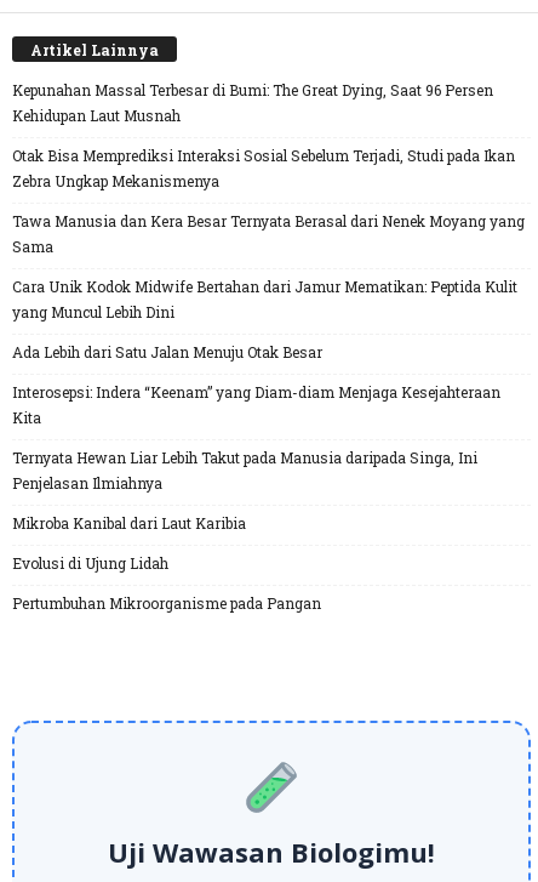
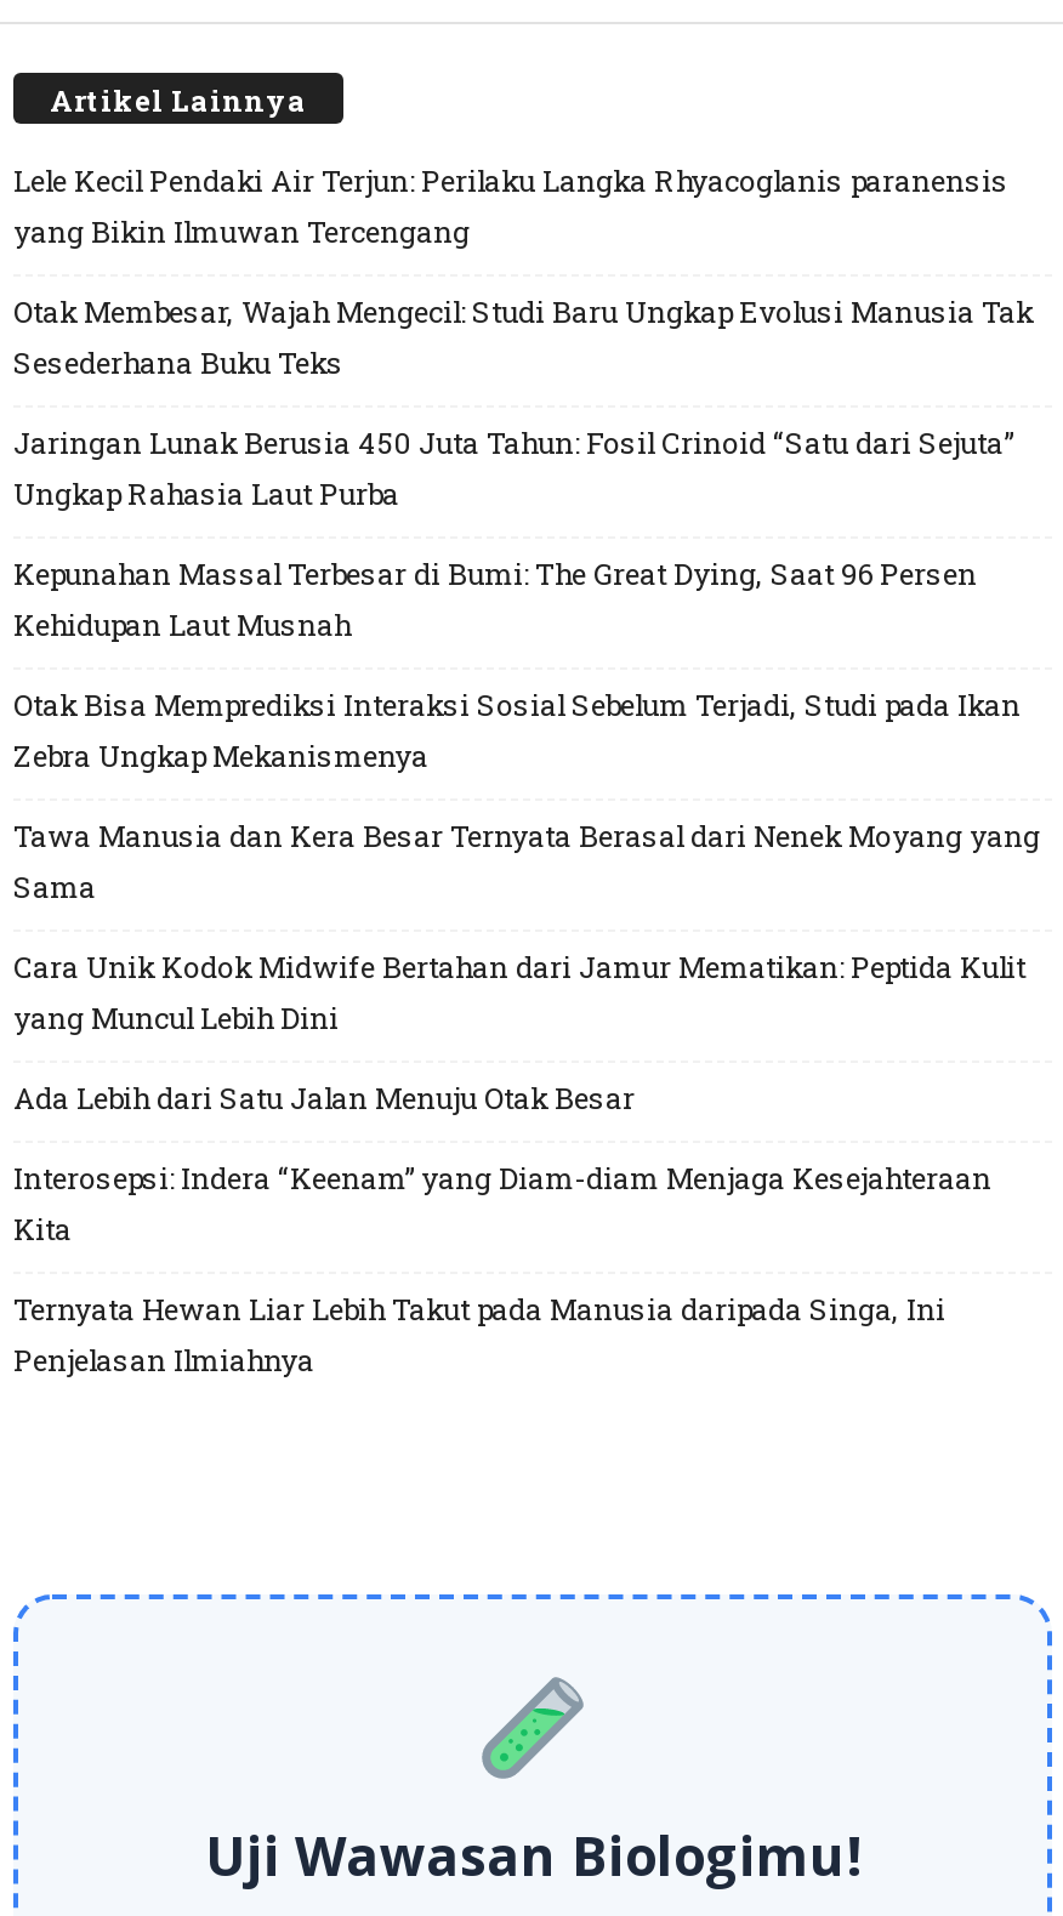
none -> [13,159,1033,511] Lele Kecil Pendaki Air Terjun: Perilaku Langka Rhyacoglanis paranensis | yang Bikin Ilmuwan Tercengang | Otak Membesar, Wajah Mengecil: Studi Baru Ungkap Evolusi Manusia Tak | Sesederhana Buku Teks | Jaringan Lunak Berusia 450 Juta Tahun: Fosil Crinoid “Satu dari Sejuta” | Ungkap Rahasia Laut Purba
moved [12,80,525,492] -> [13,552,1040,1377]: Kepunahan Massal Terbesar di Bumi: The Great Dying, Saat 96 Persen | Kehidupan Laut Musnah | Otak Bisa Memprediksi Interaksi Sosial Sebelum Terjadi, Studi pada Ikan | ... | Ternyata Hewan Liar Lebih Takut pada Manusia daripada Singa, Ini | Penjelasan Ilmiahnya
[12,513,321,613] Mikroba Kanibal dari Laut Karibia | Evolusi di Ujung Lidah | Pertumbuhan Mikroorganisme pada Pangan -> none

